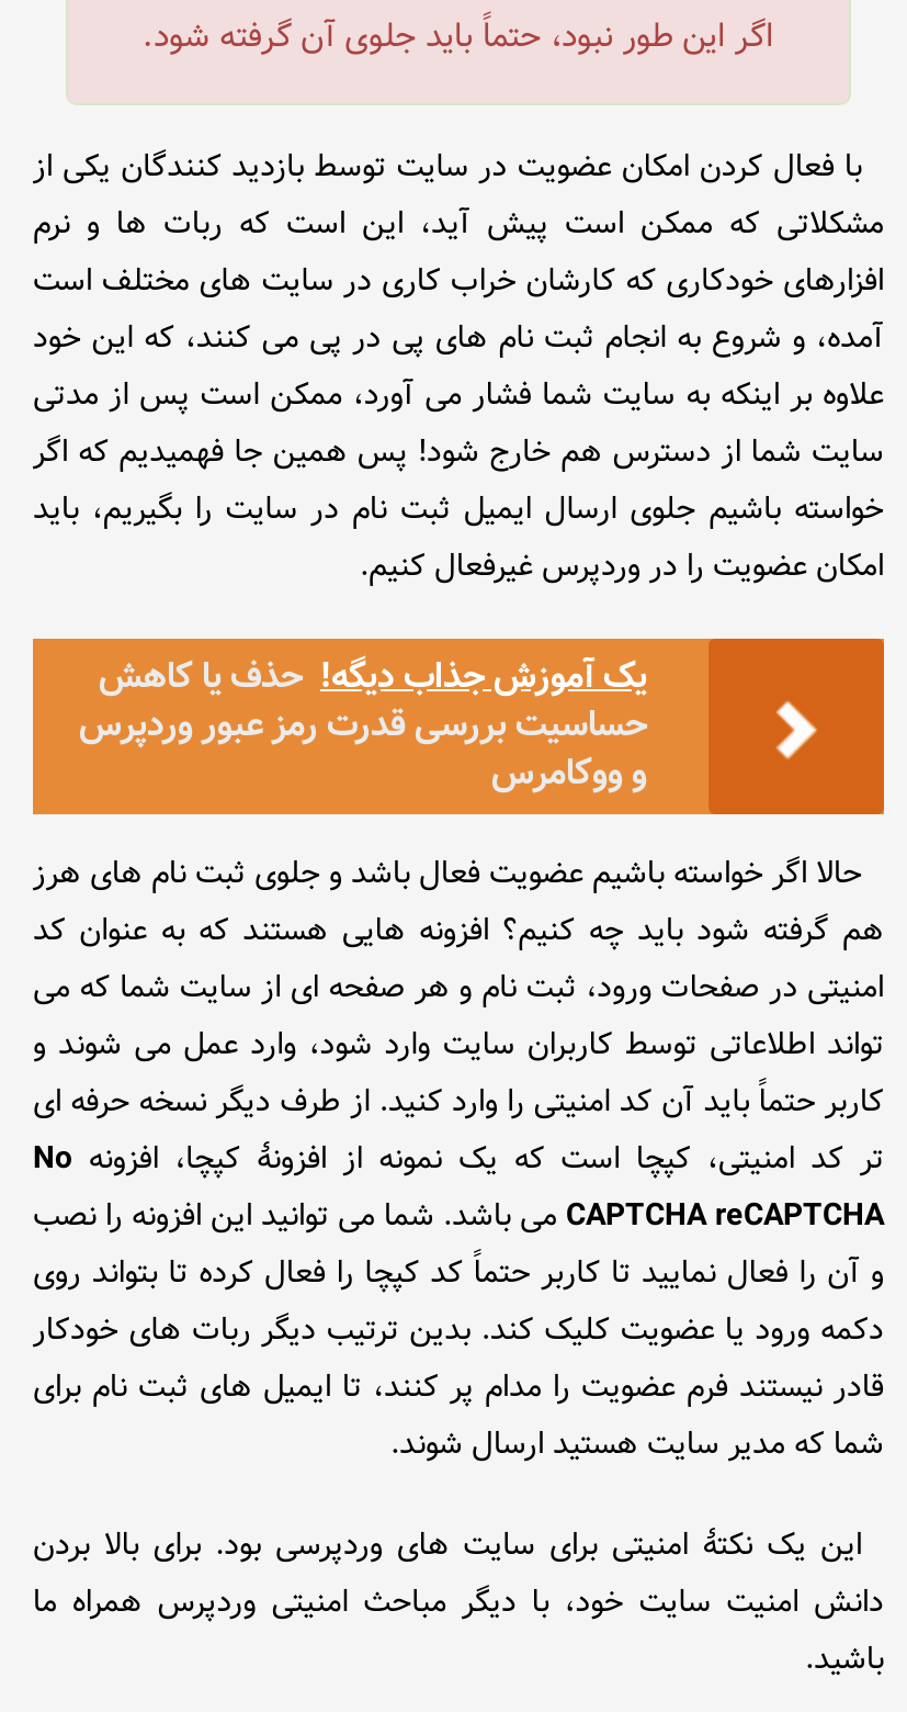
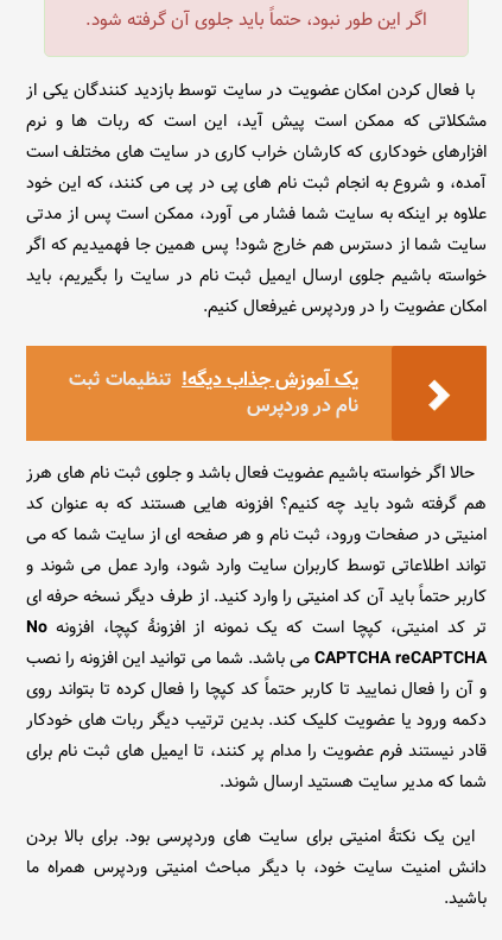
[79,647,647,803] یک آموزش جذاب دیگه! حذف یا کاهش | حساسیت بررسی قدرت رمز عبور وردپرس | و ووکامرس -> [69,364,358,422] یک آموزش جذاب دیگه! تنظیمات ثبت | نام در وردپرس

